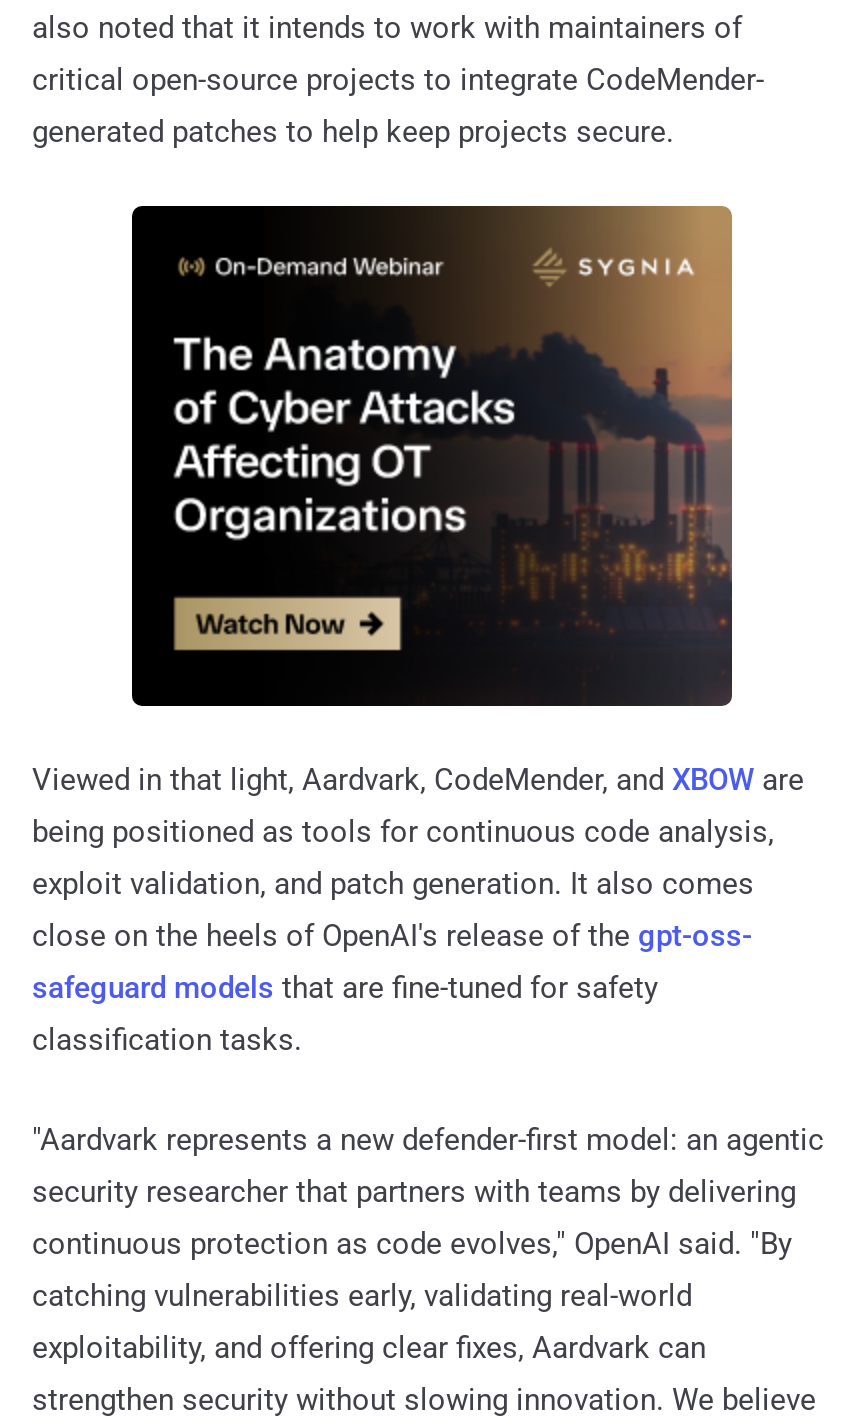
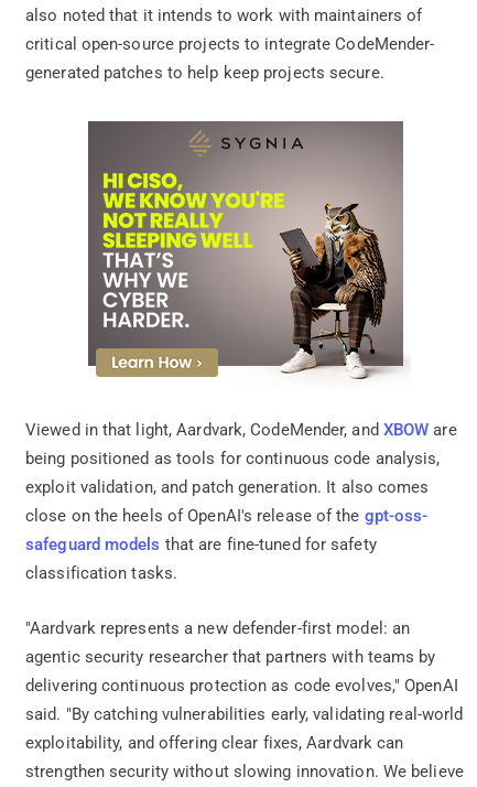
[130,204,734,708] [image] -> [80,114,411,389] [image]

